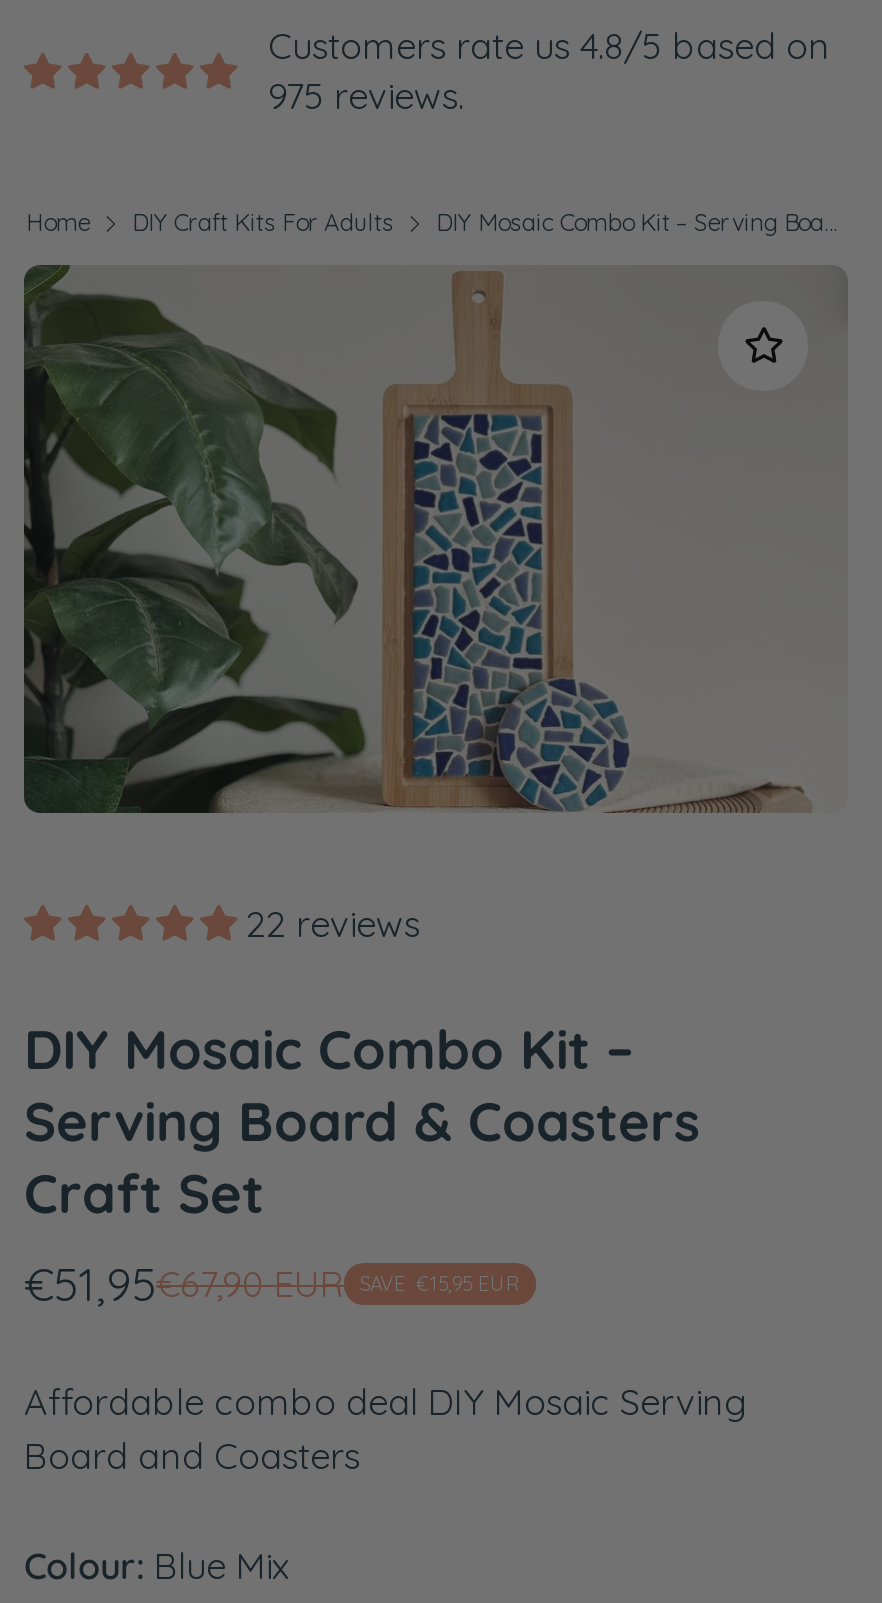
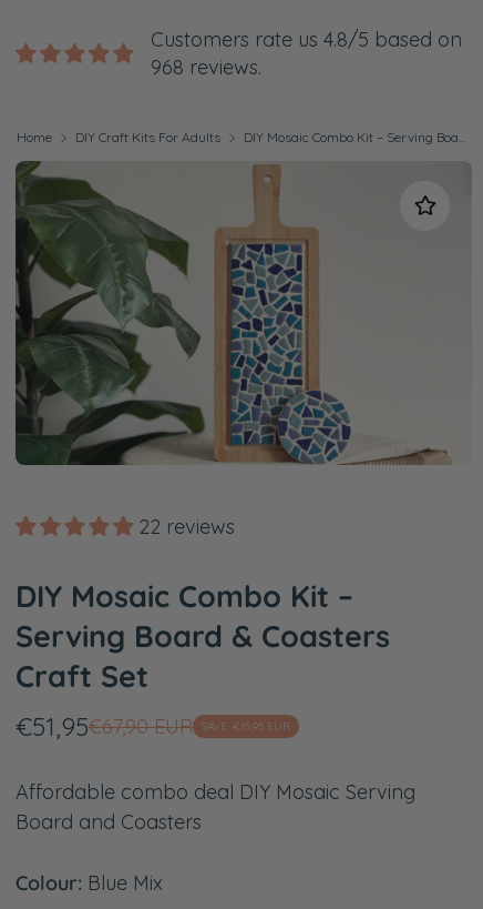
[268,73,464,119] 975 reviews. -> [151,54,261,80] 968 reviews.

